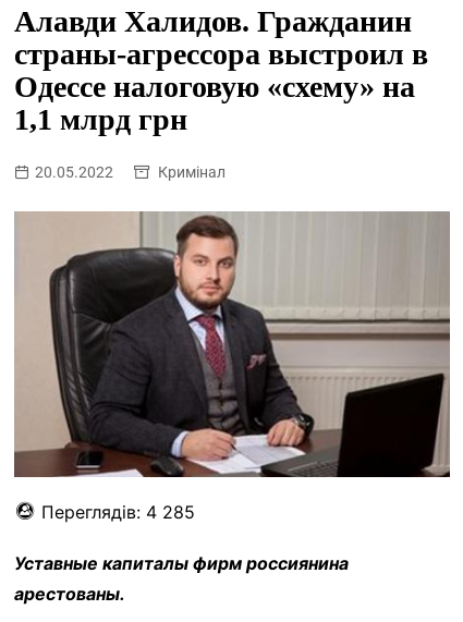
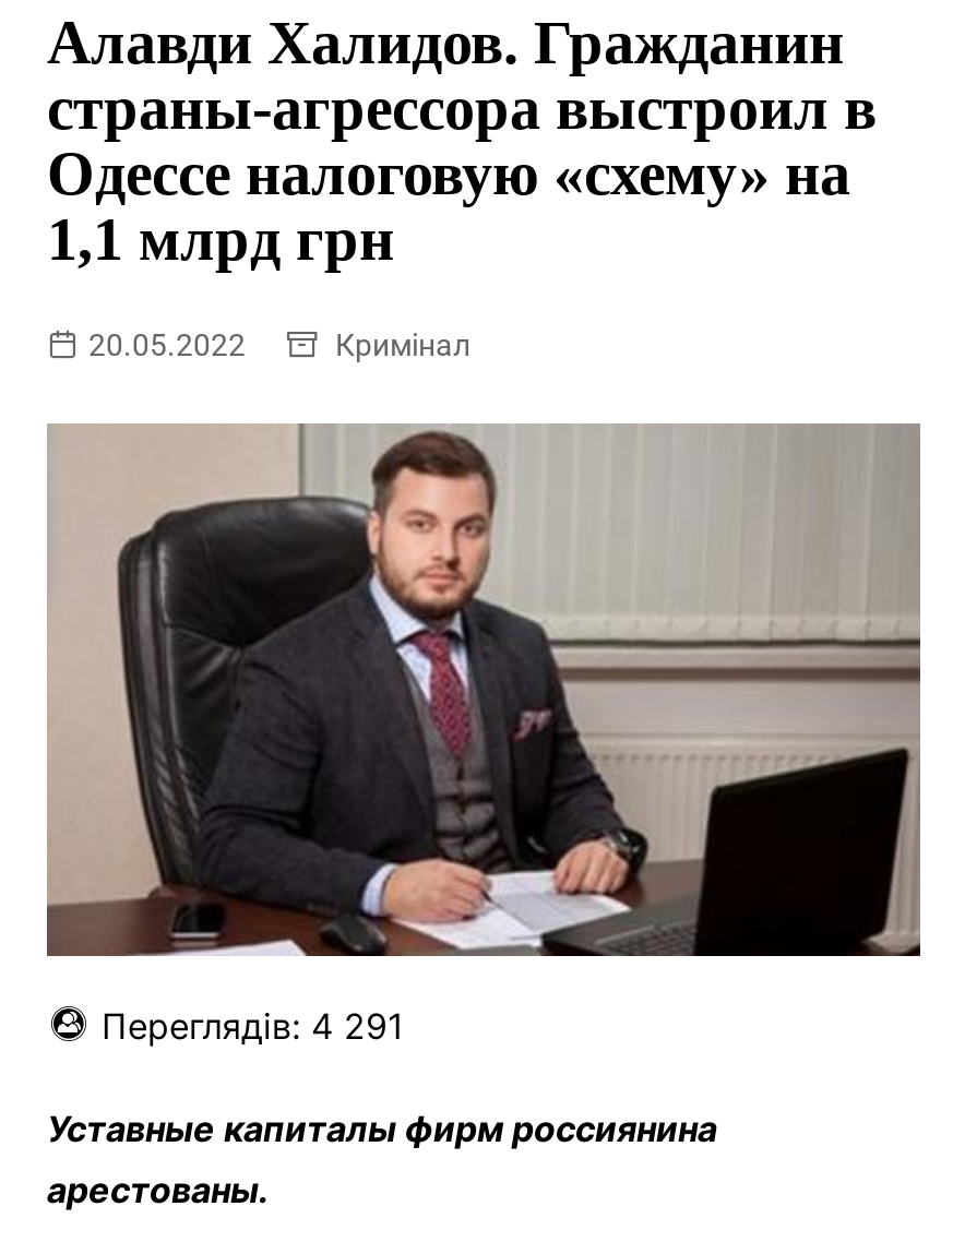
[41,501,195,523] Переглядів: 4 285 -> [102,1003,403,1047] Переглядів: 4 291

